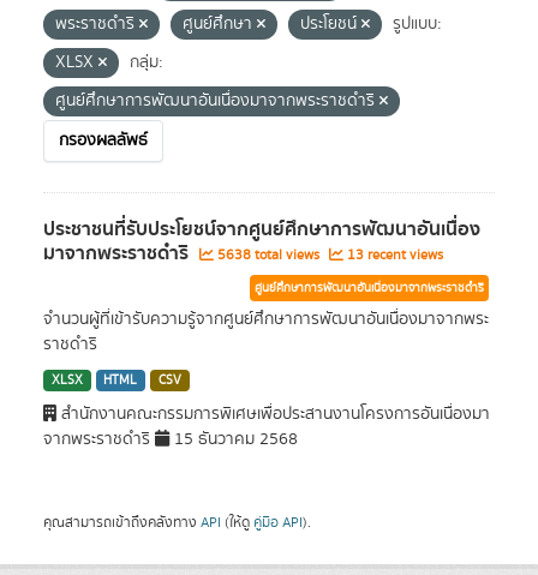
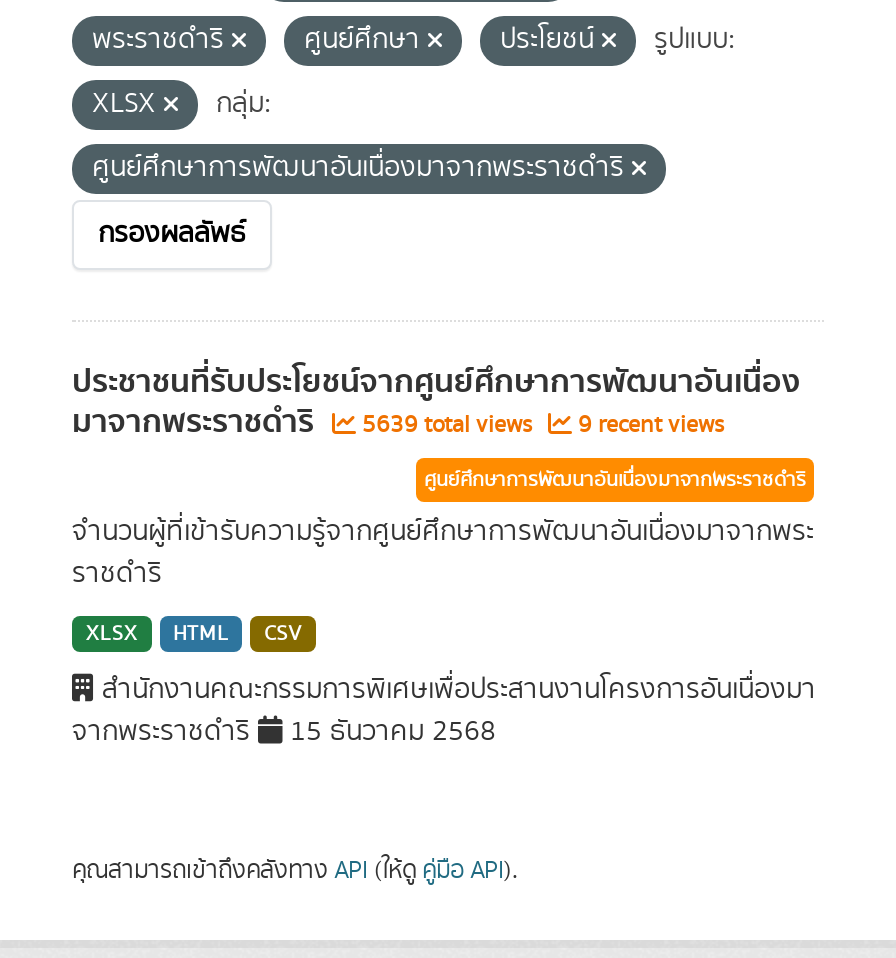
[214,245,323,265] 5638 total views -> [356,408,538,442] 5639 total views
[343,245,443,265] 13 recent views -> [572,408,724,442] 9 recent views

